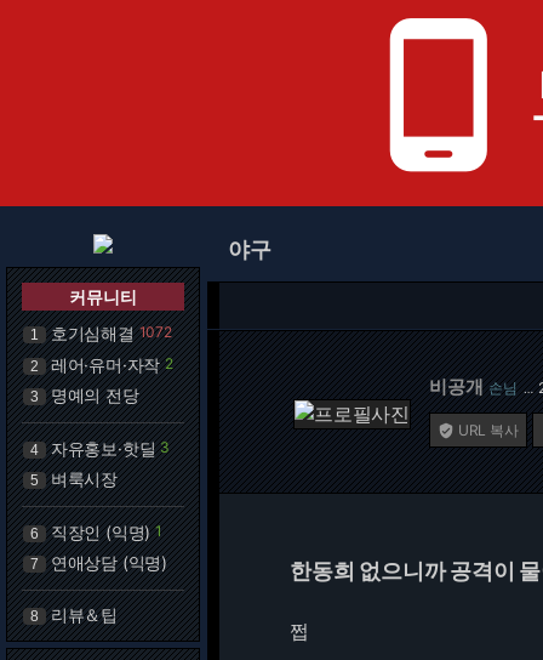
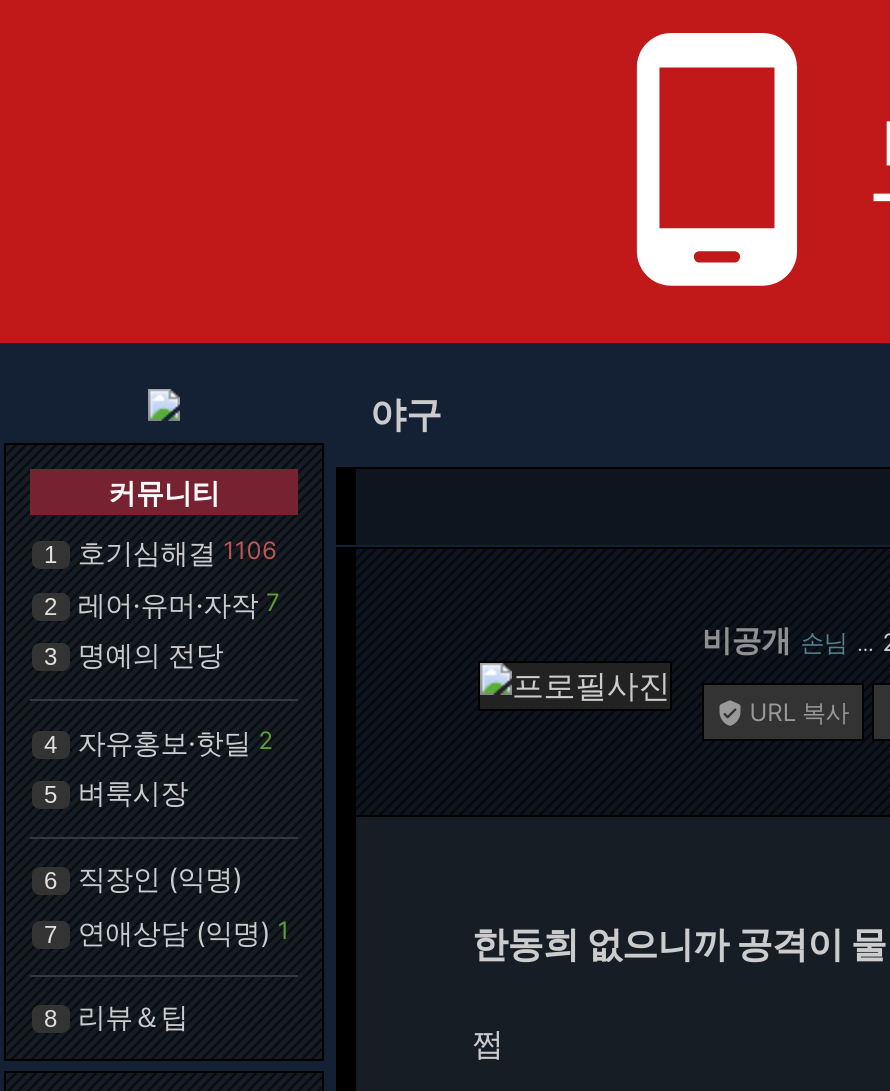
[30,322,172,343] 1 호기심해결 1072 -> [44,535,276,569] 1 호기심해결 1106
[51,354,173,375] 레어·유머·자작 2 -> [78,587,280,621] 레어·유머·자작 7
[51,438,170,458] 자유홍보·핫딜 3 -> [78,725,272,759] 자유홍보·핫딜 2
[51,521,162,542] 직장인 (익명) 1 -> [78,861,242,895] 직장인 (익명)
[51,552,167,573] 연애상담 (익명) -> [78,915,289,949] 연애상담 (익명) 1

